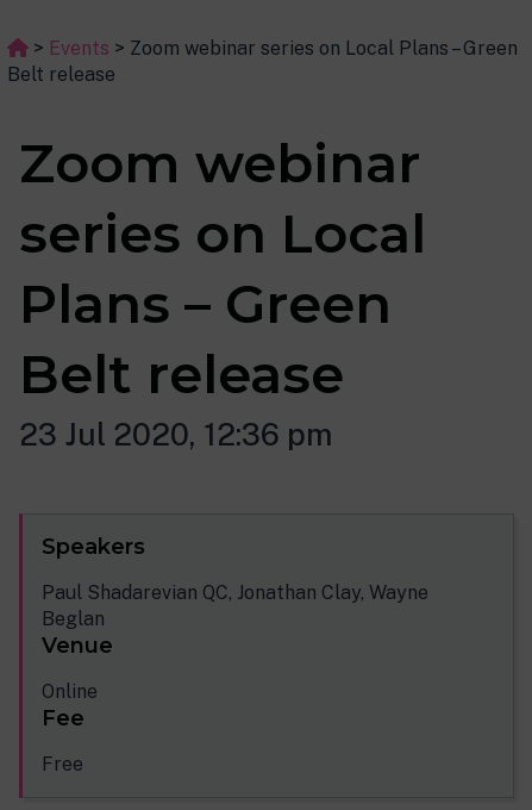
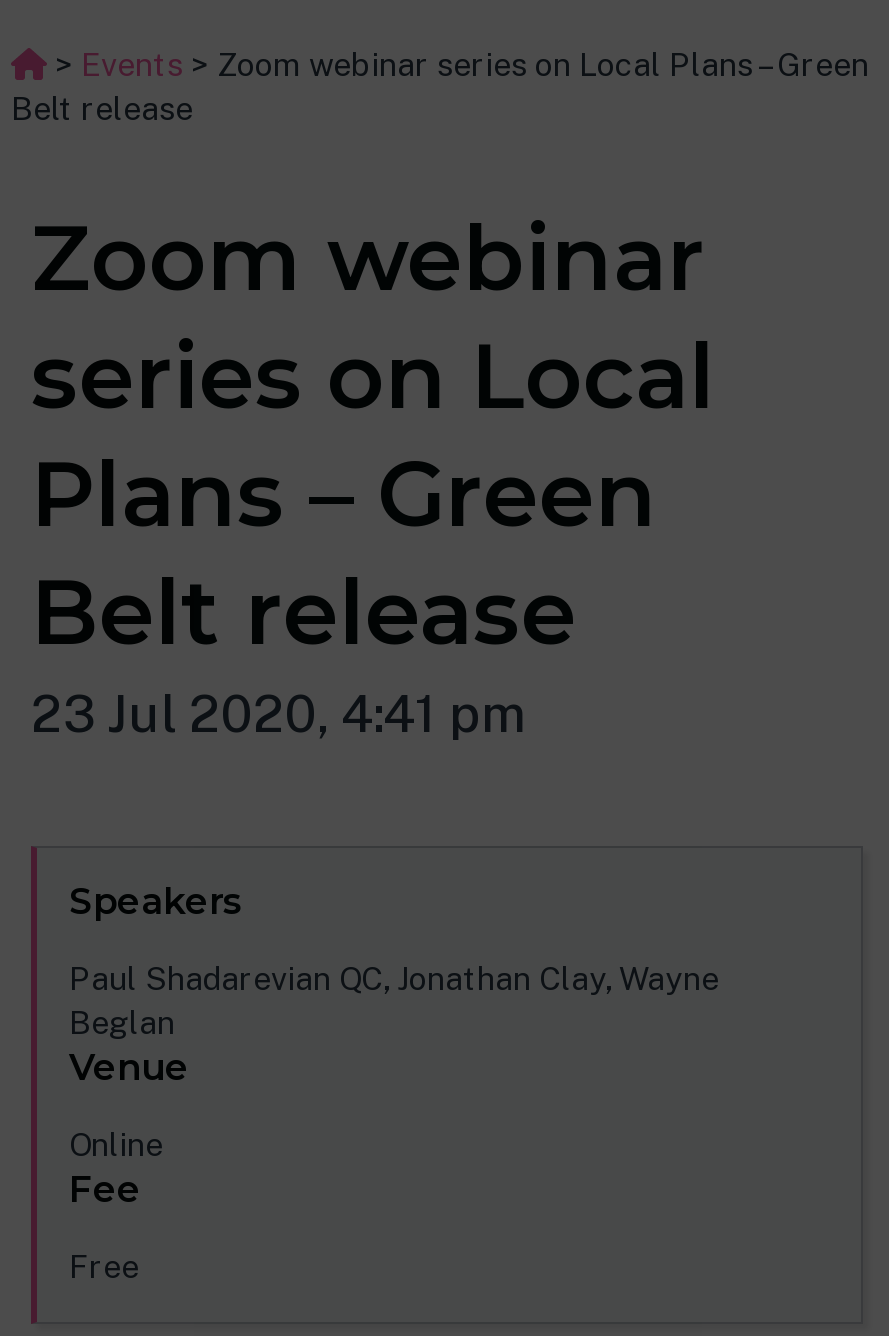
[19,417,332,453] 23 Jul 2020, 12:36 pm -> [31,684,525,744] 23 Jul 2020, 4:41 pm

